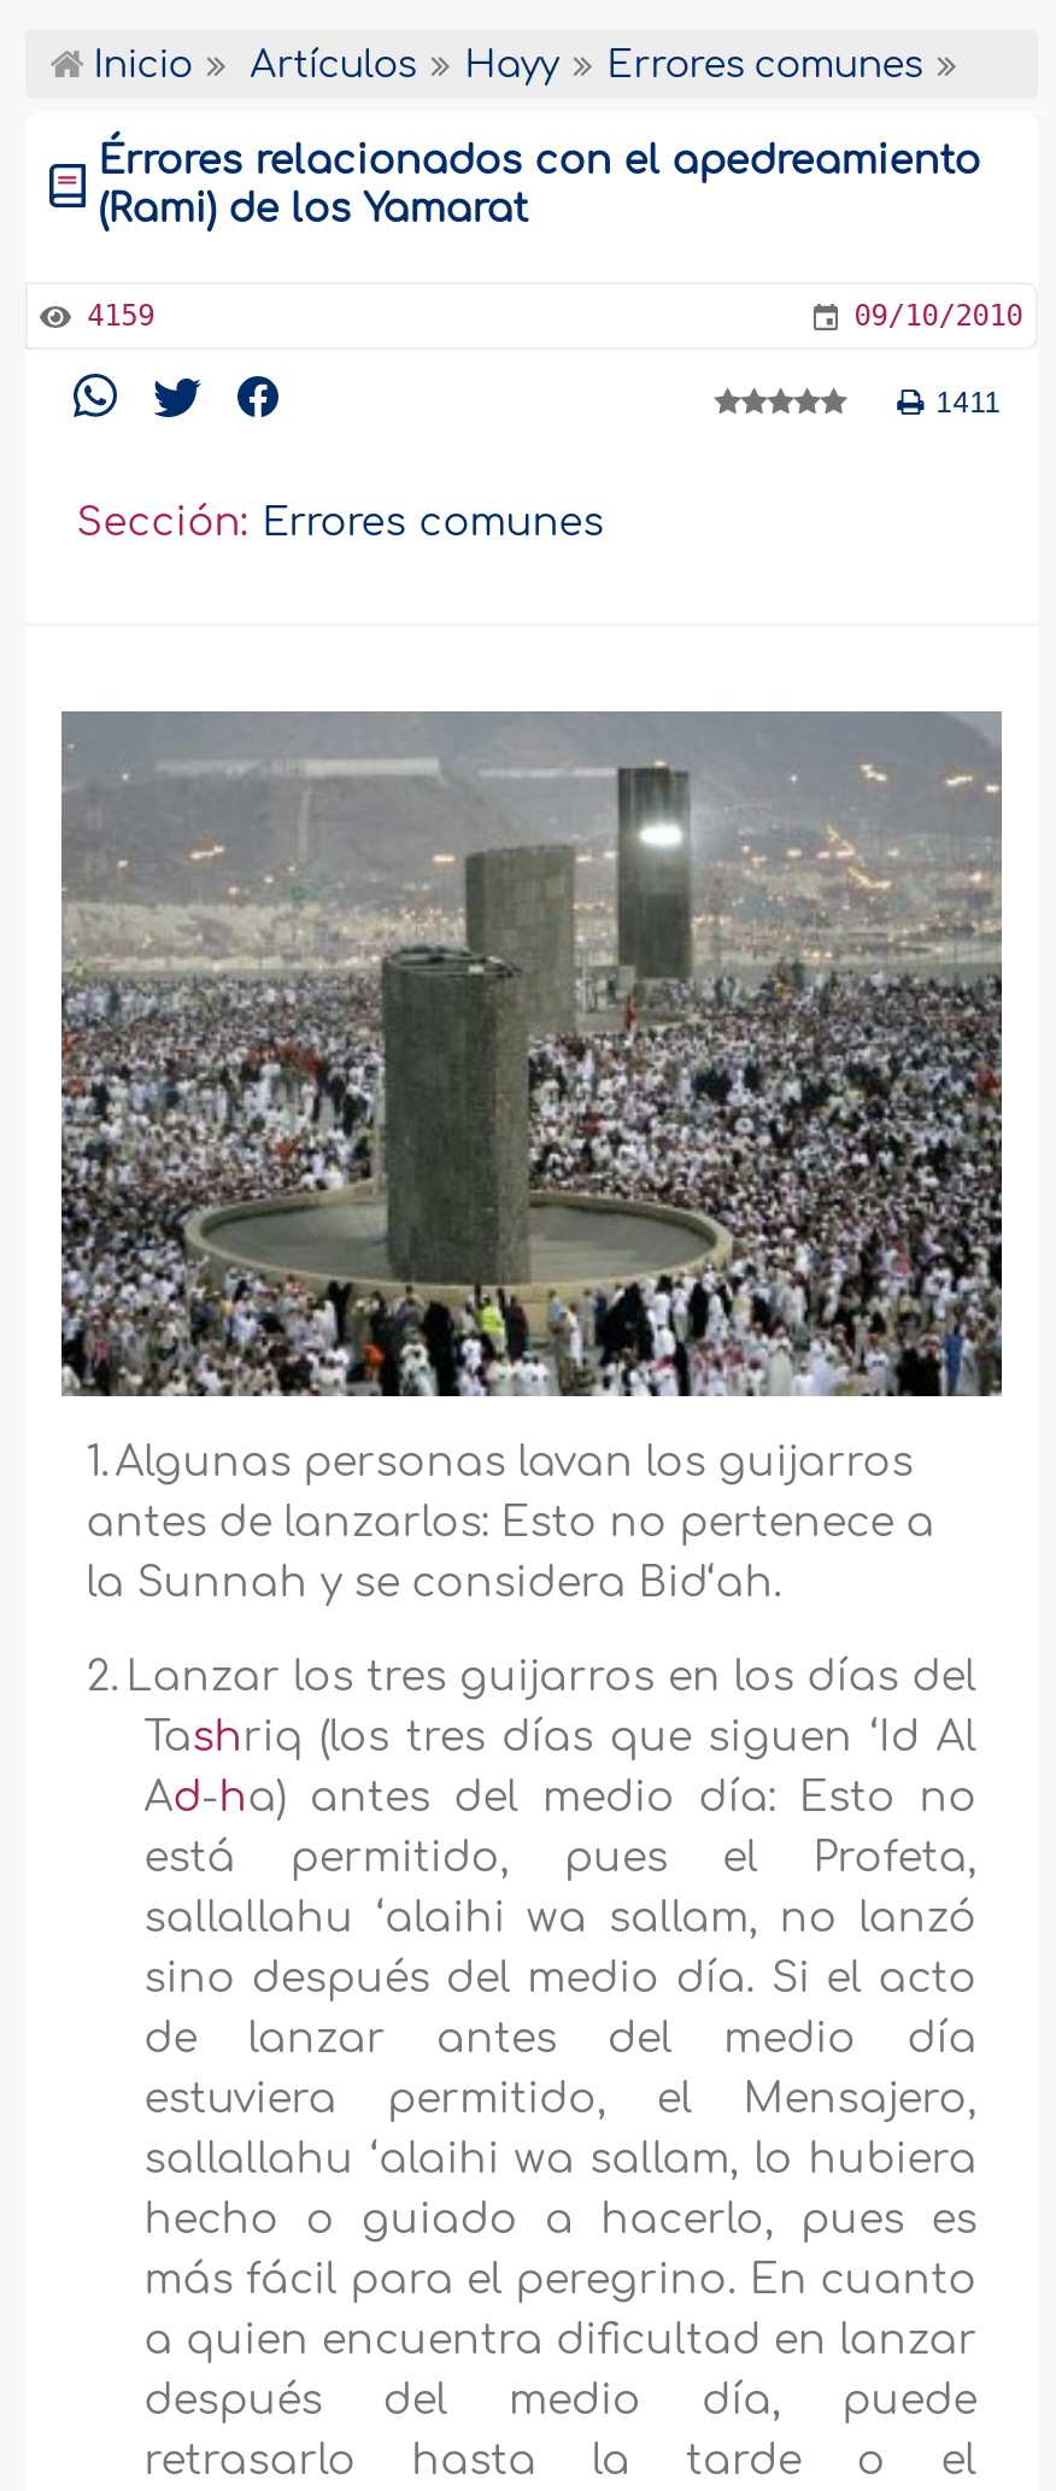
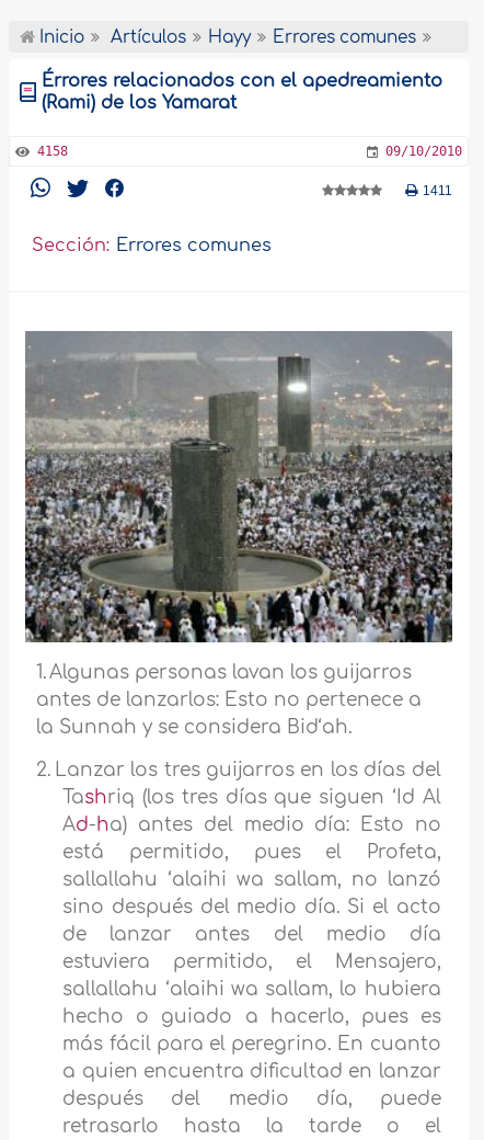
[87,299,155,333] 4159 -> [37,144,67,159] 4158

